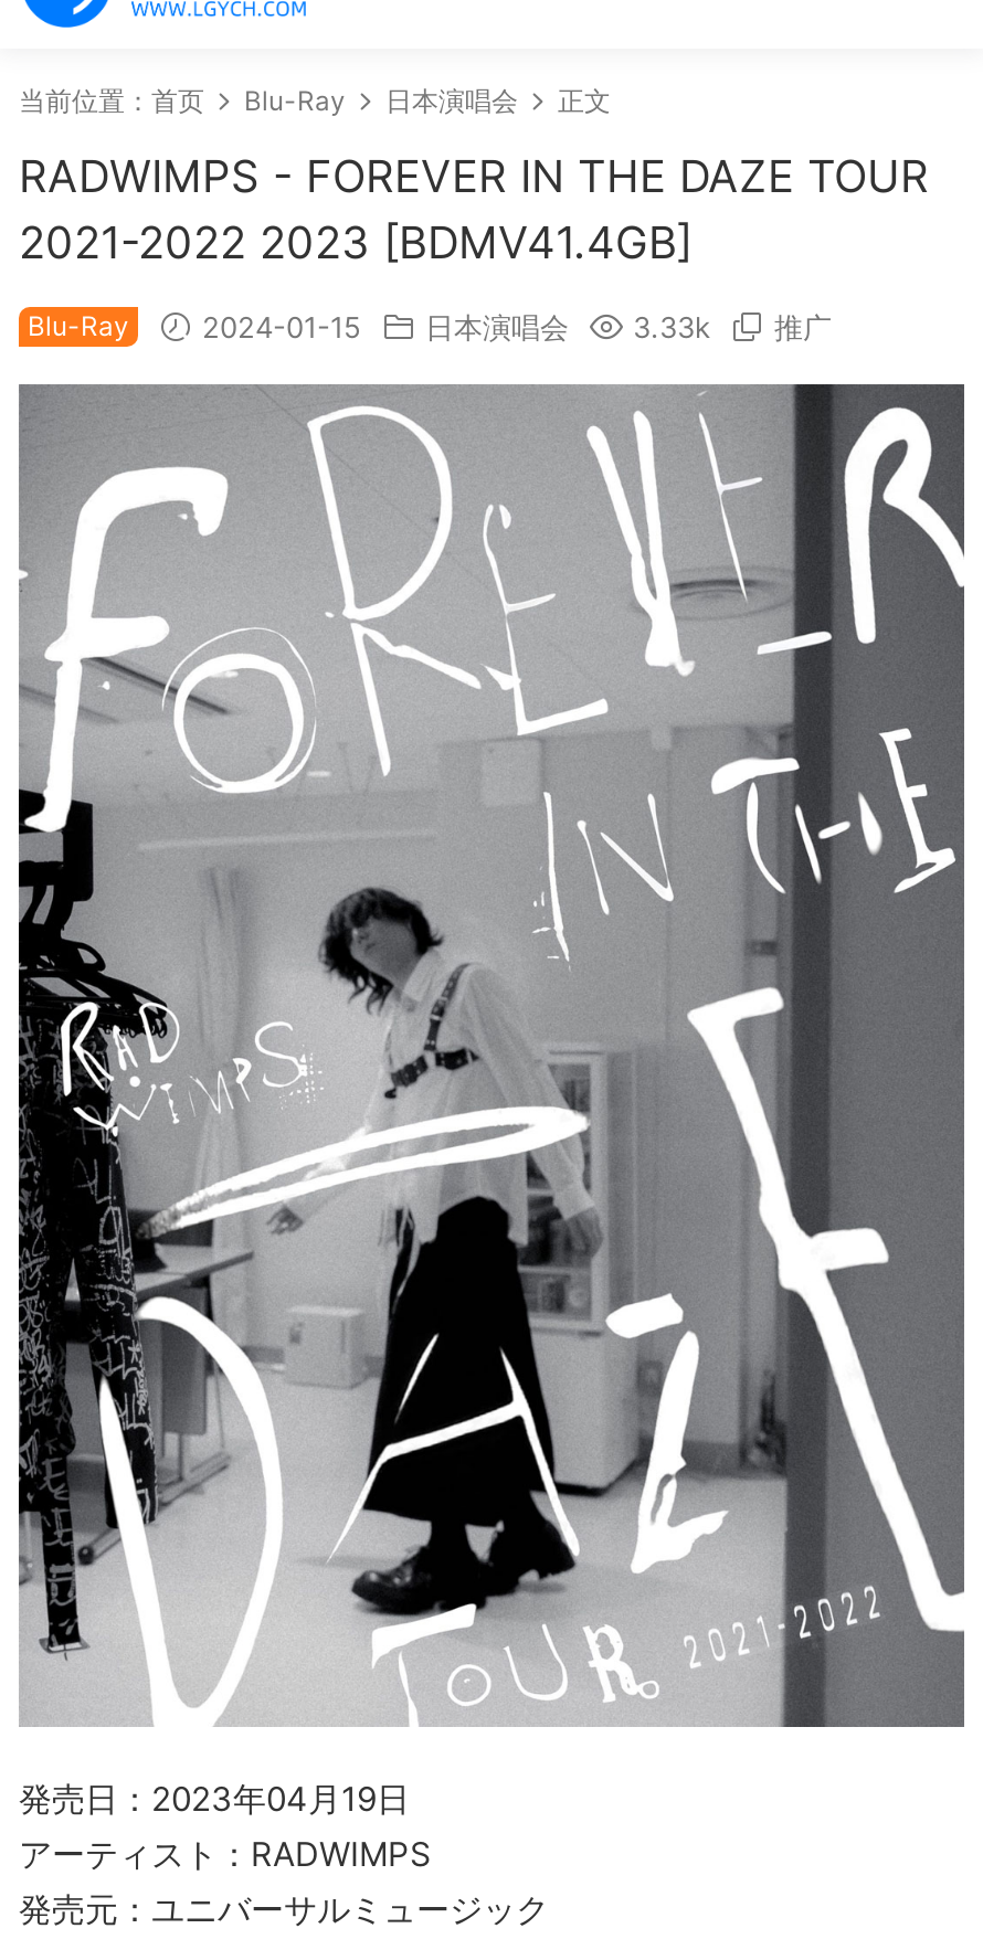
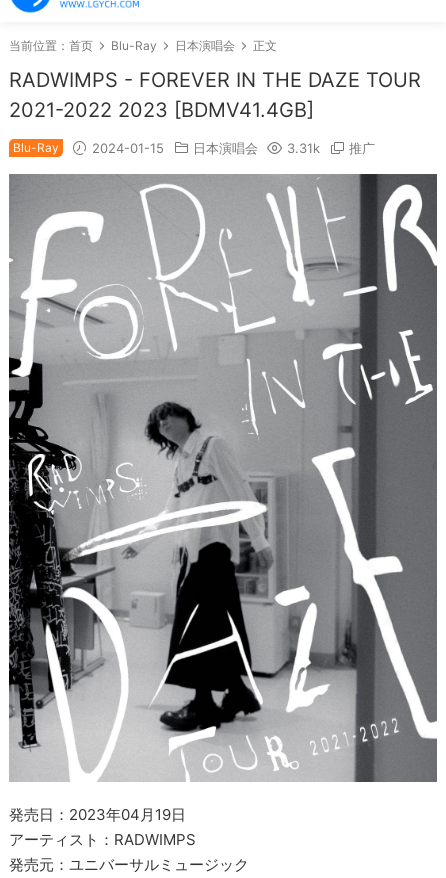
[28,309,832,345] Blu-Ray 2024-01-15 日本演唱会 3.33k 推广 -> [13,140,375,156] Blu-Ray 2024-01-15 日本演唱会 3.31k 推广

